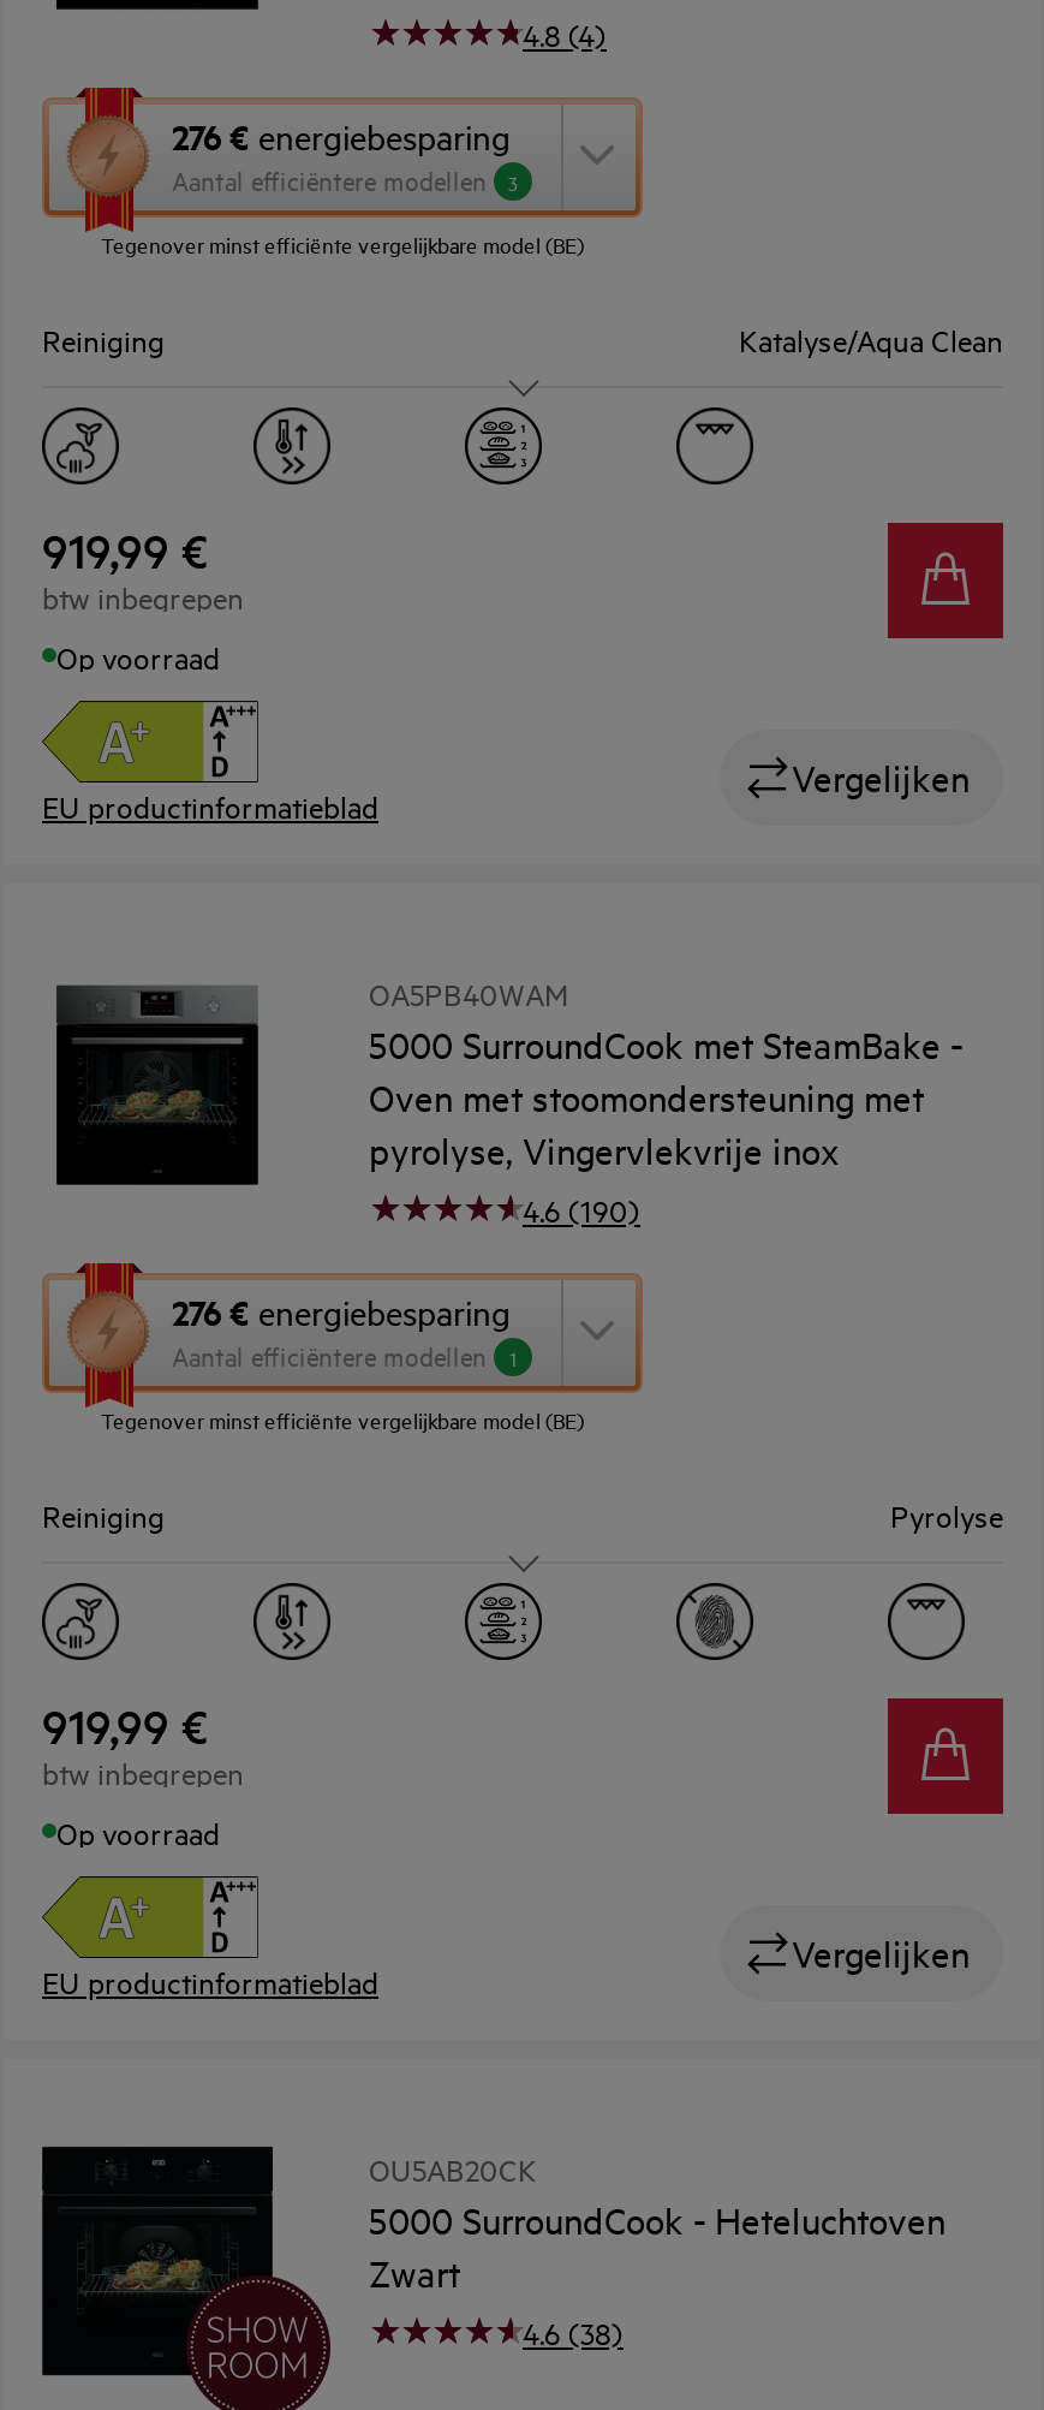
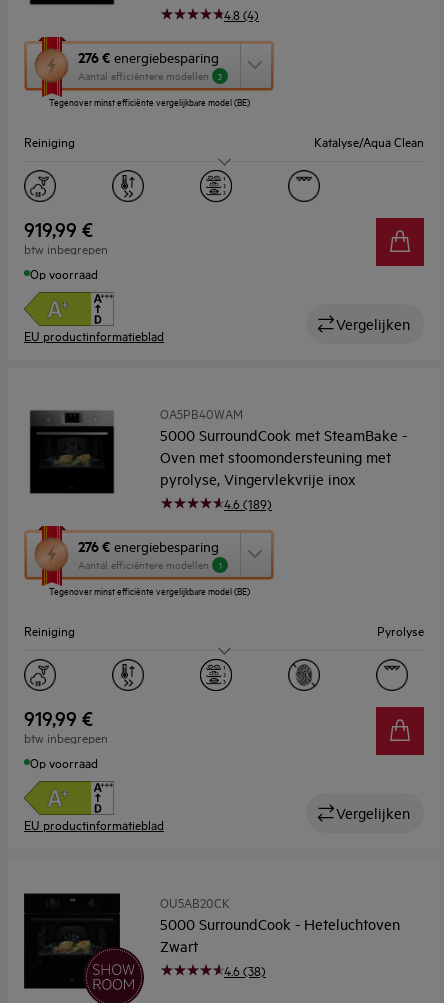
[523,1185,640,1229] 4.6 (190) -> [224,494,272,512] 4.6 (189)

